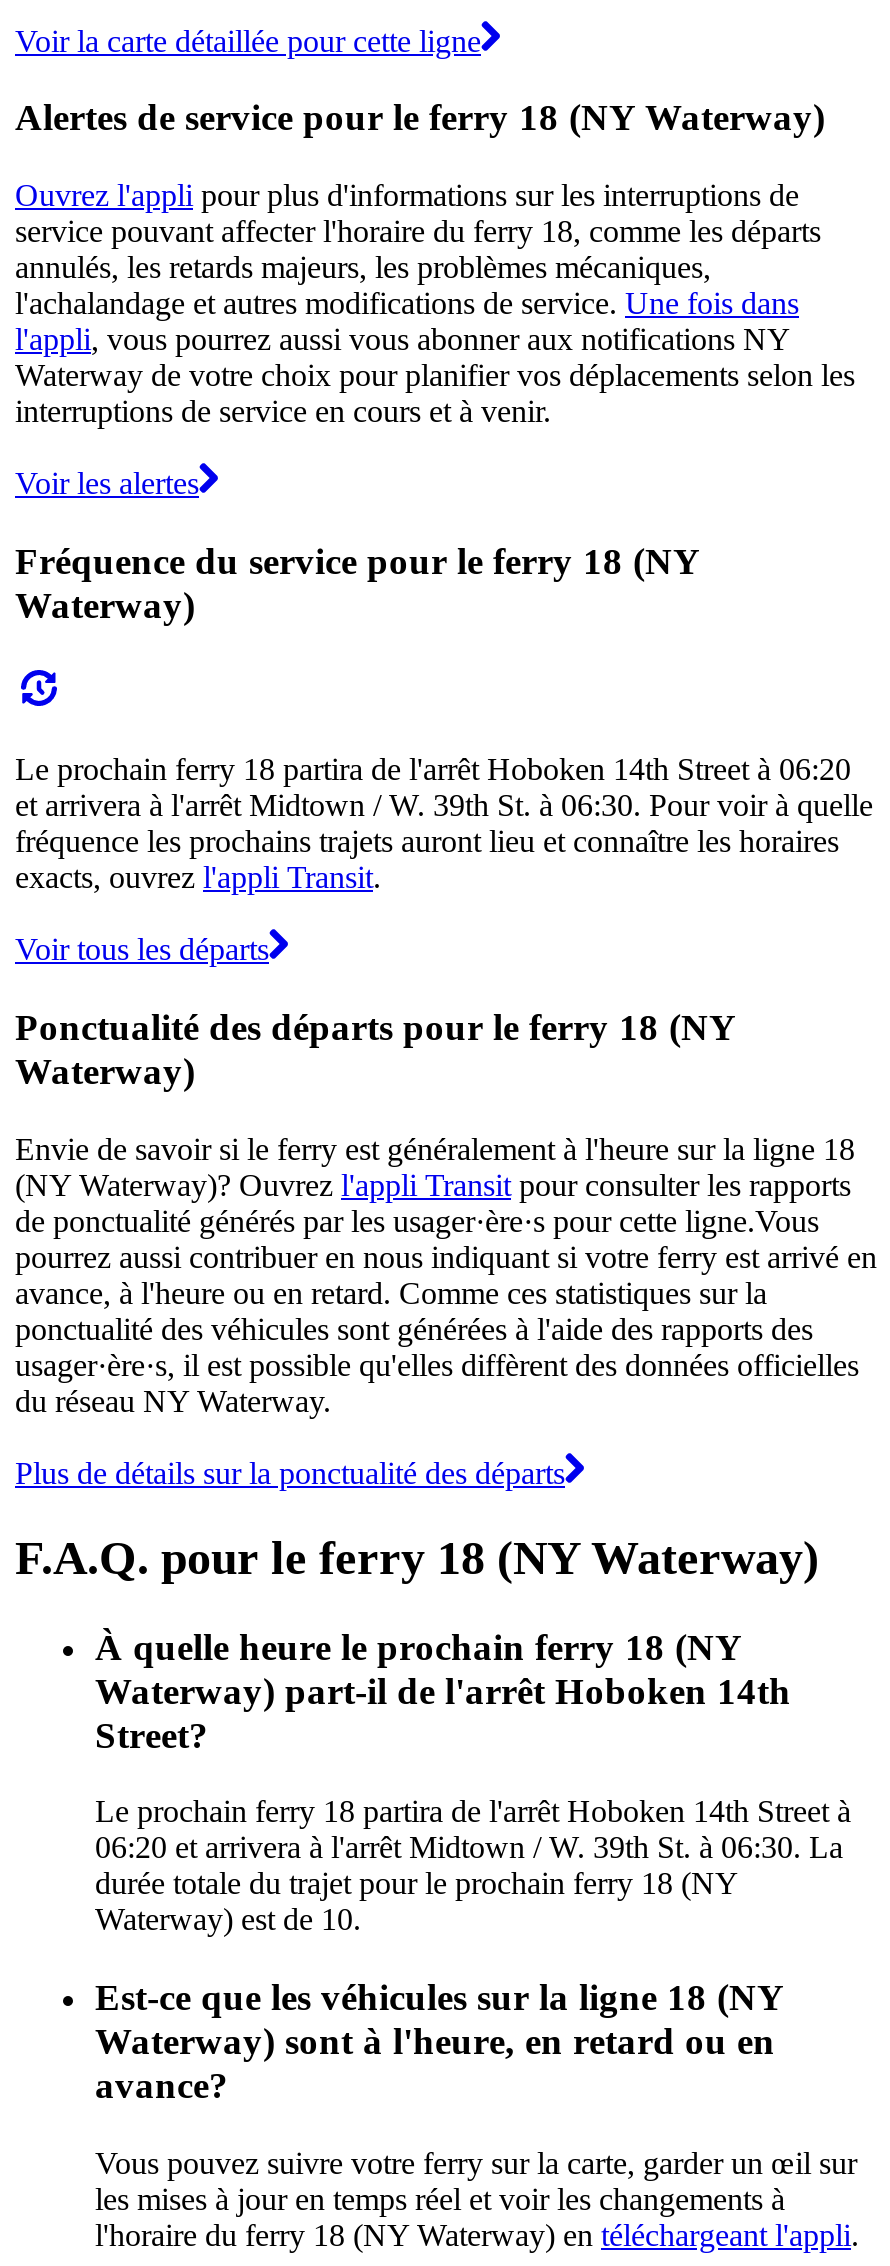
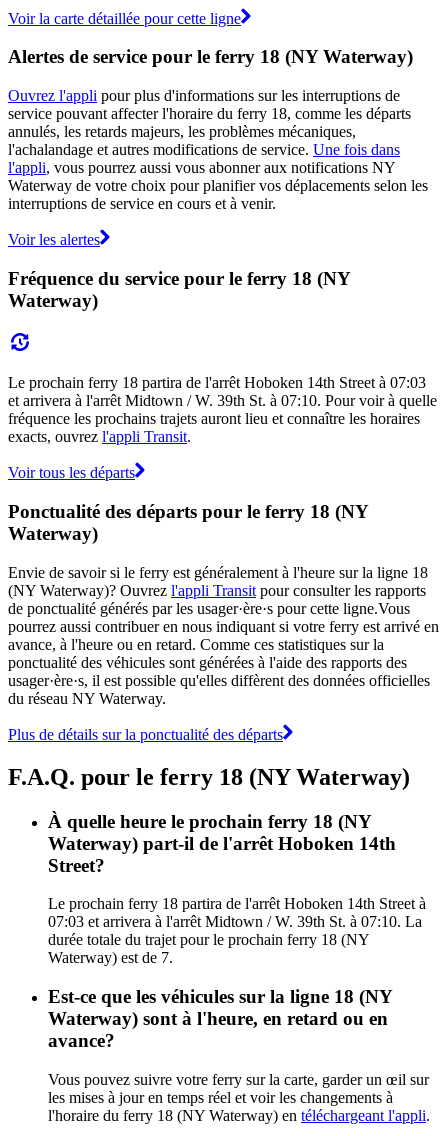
[15,753,851,787] Le prochain ferry 18 partira de l'arrêt Hoboken 14th Street à 06:20 -> [8,374,426,391] Le prochain ferry 18 partira de l'arrêt Hoboken 14th Street à 07:03
[15,789,873,823] et arrivera à l'arrêt Midtown / W. 39th St. à 06:30. Pour voir à quelle -> [8,392,437,409] et arrivera à l'arrêt Midtown / W. 39th St. à 07:10. Pour voir à quelle
[95,1831,843,1865] 06:20 et arrivera à l'arrêt Midtown / W. 39th St. à 06:30. La -> [48,913,422,930] 07:03 et arrivera à l'arrêt Midtown / W. 39th St. à 07:10. La
[95,1903,361,1937] Waterway) est de 10. -> [48,949,173,966] Waterway) est de 7.

